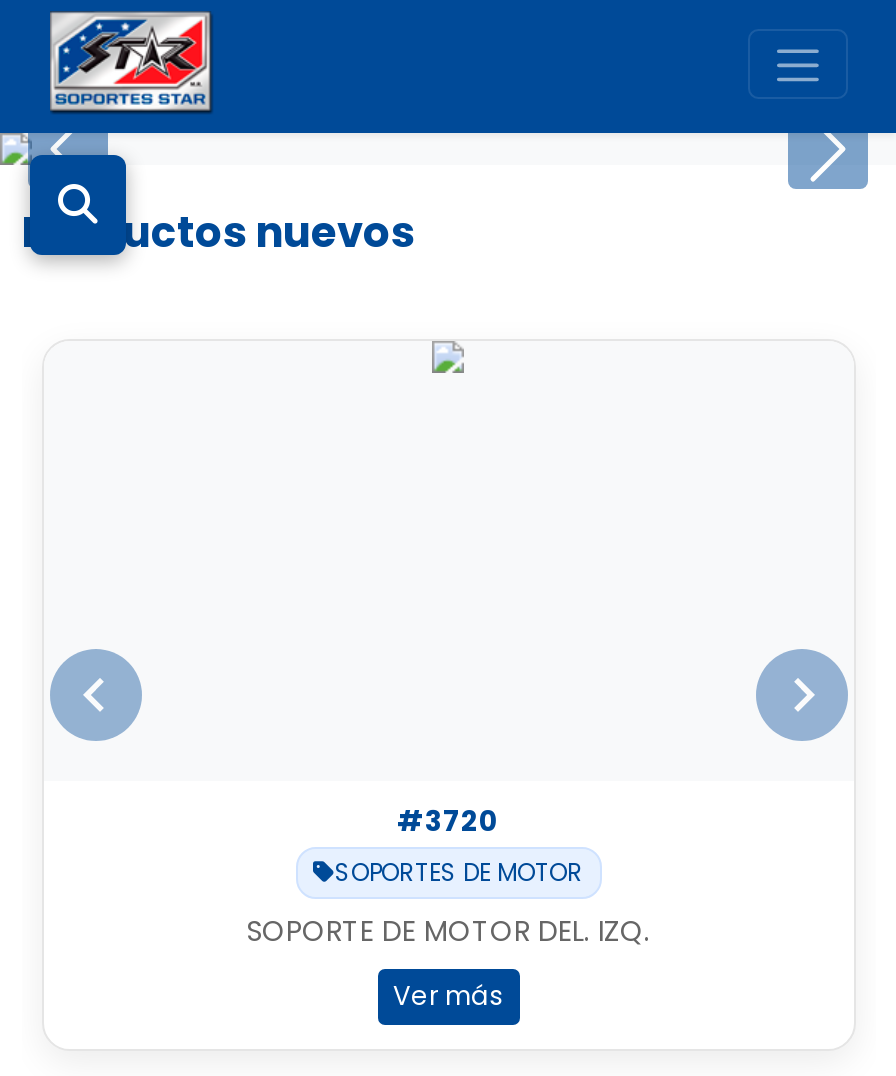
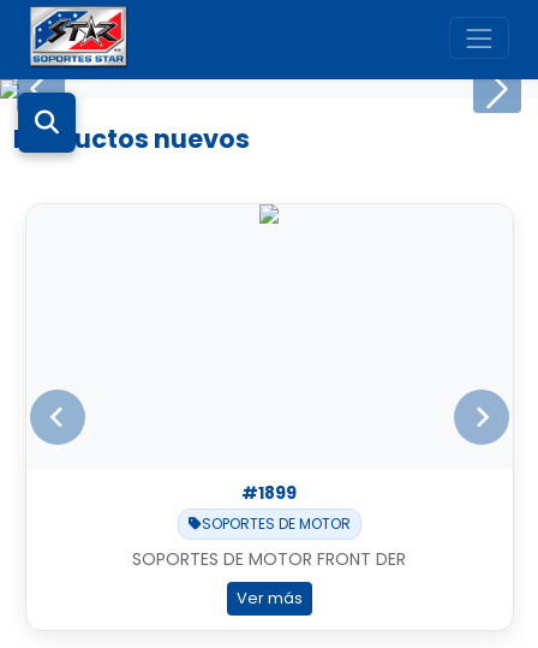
[397,801,499,841] #3720 -> [241,481,297,505] #1899
[246,911,650,951] SOPORTE DE MOTOR DEL. IZQ. -> [132,547,406,571] SOPORTES DE MOTOR FRONT DER

